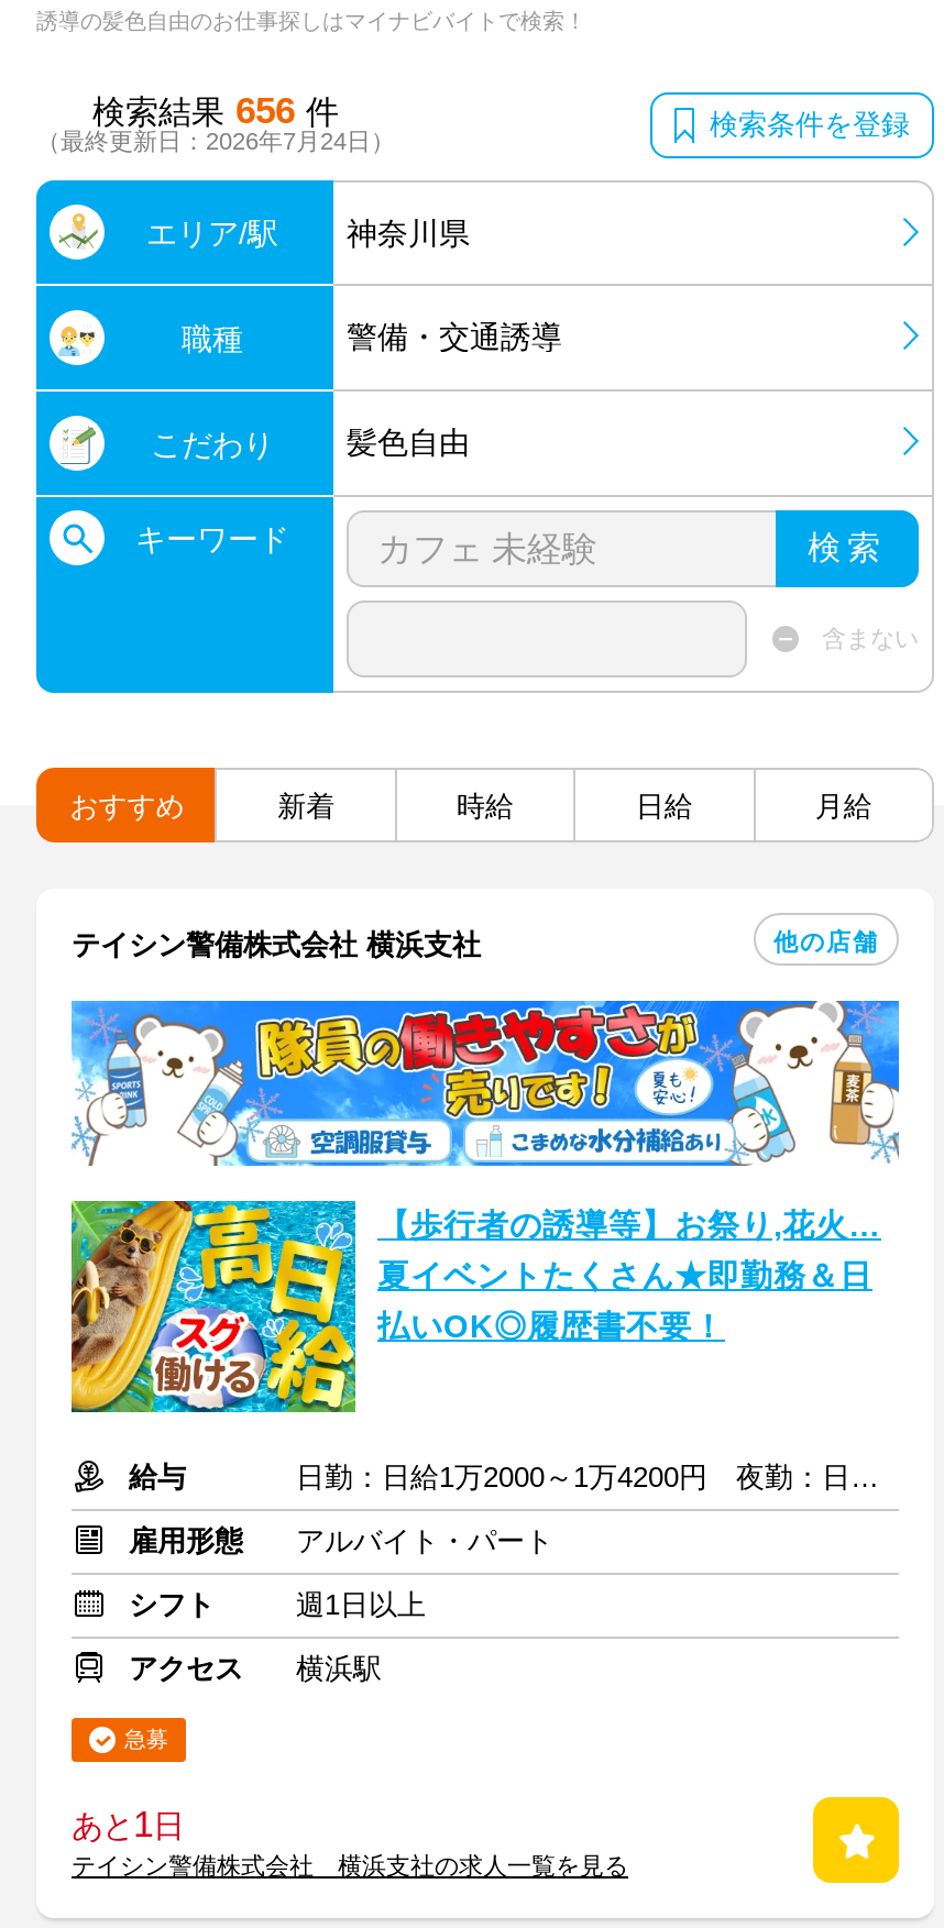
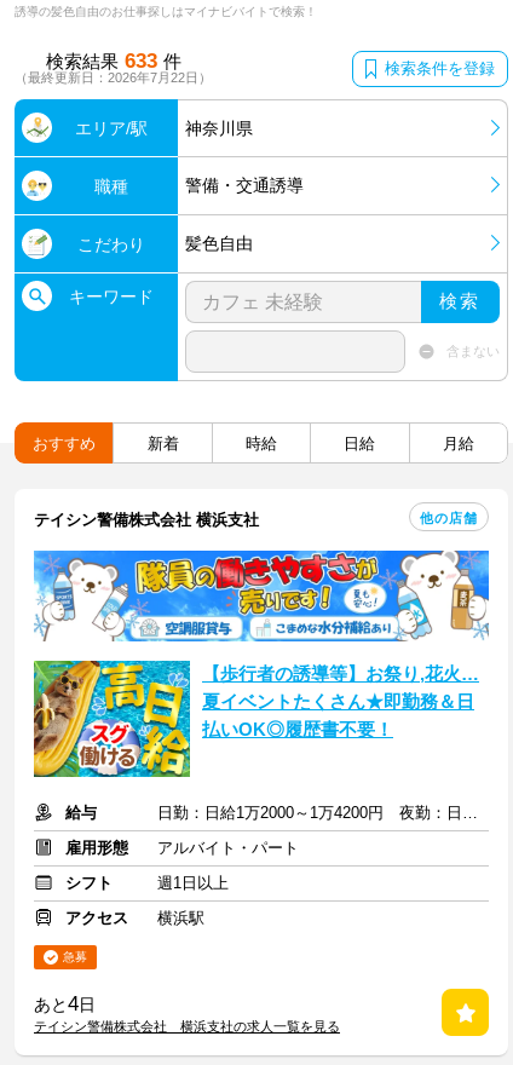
[92,90,339,132] 検索結果 656 件 -> [45,50,181,73] 検索結果 633 件
[36,128,395,154] （最終更新日：2026年7月24日） -> [15,70,212,85] （最終更新日：2026年7月22日）
[72,1804,184,1846] あと1日 -> [34,993,96,1016] あと4日

